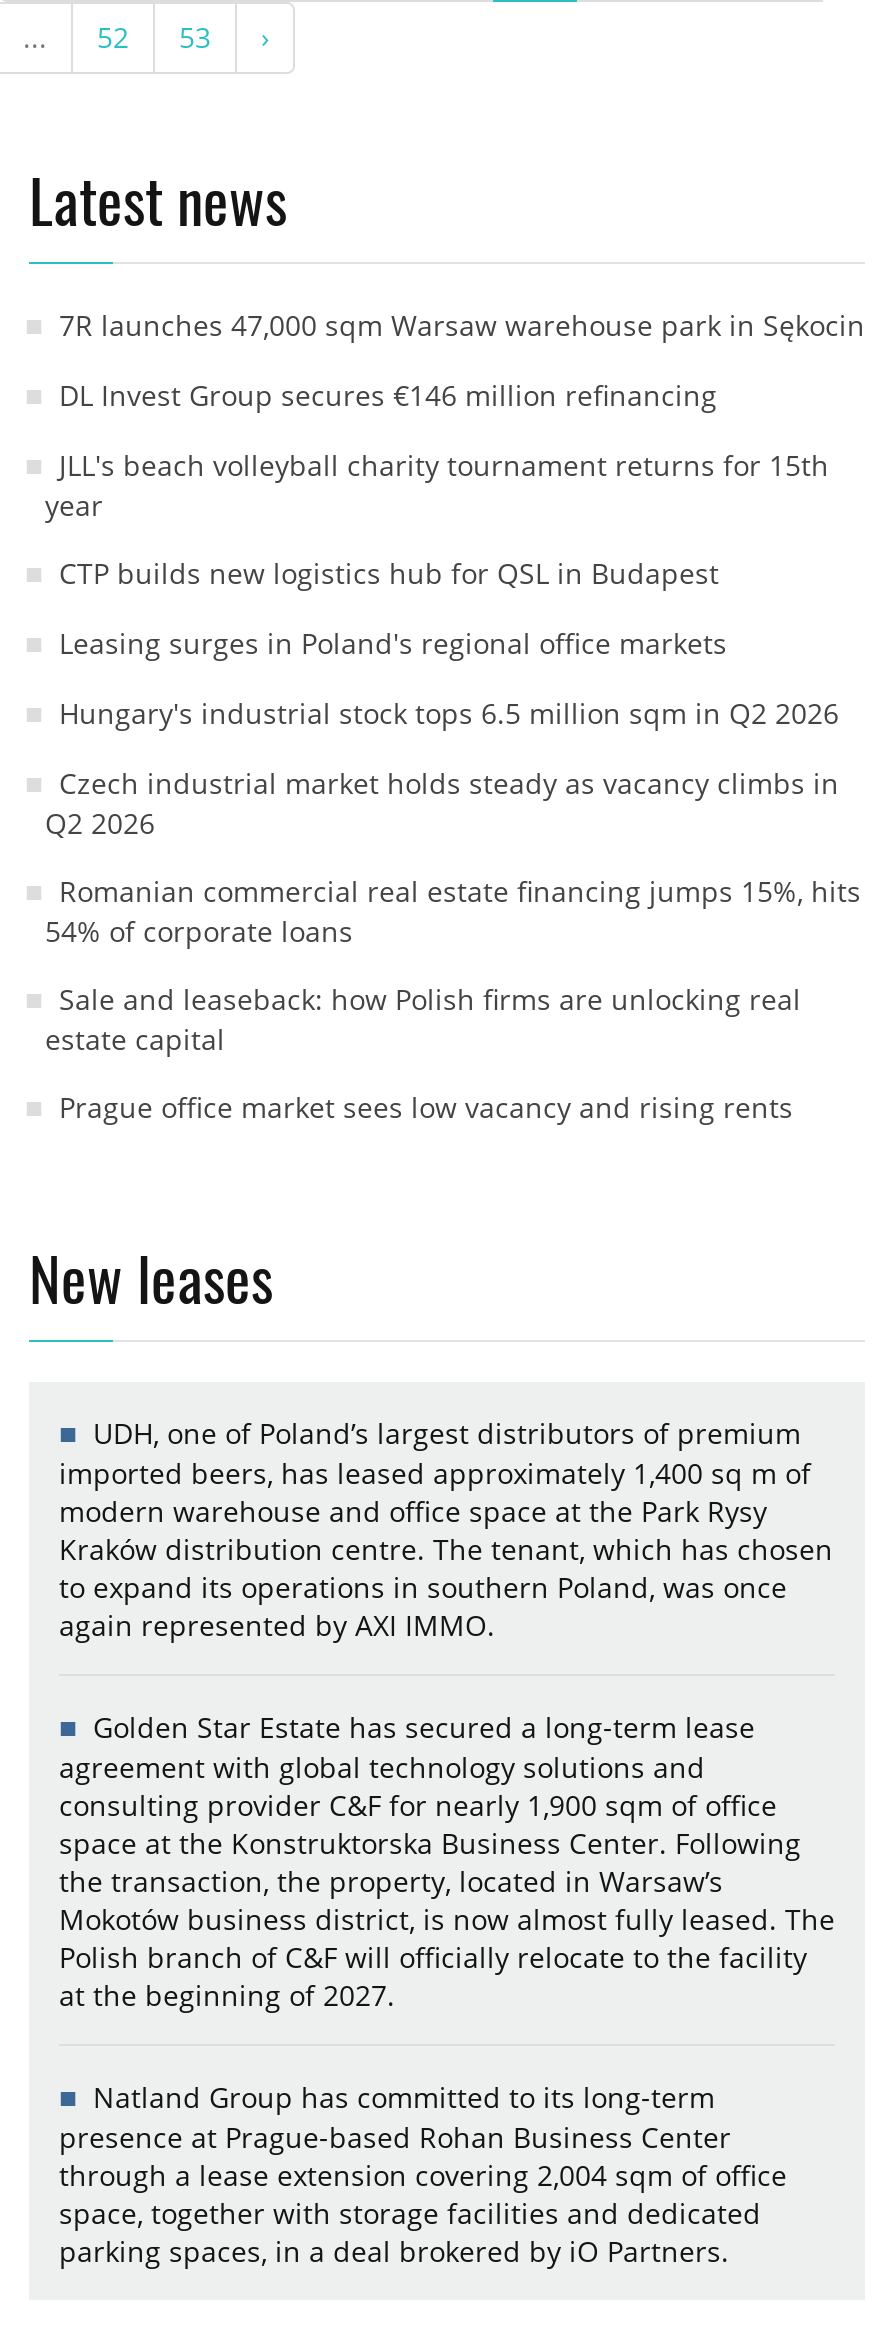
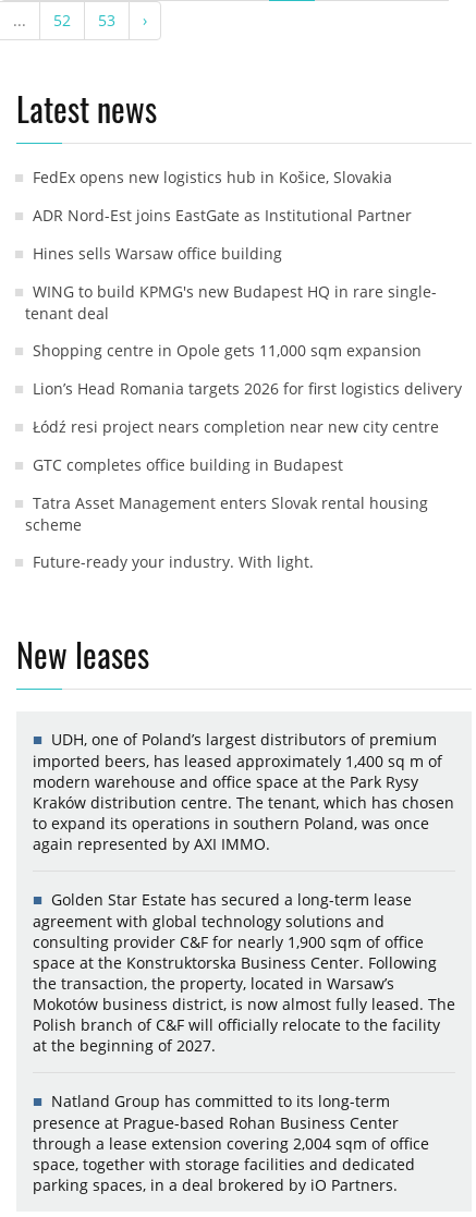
[59,306,865,344] 7R launches 47,000 sqm Warsaw warehouse park in Sękocin -> [33,166,392,187] FedEx opens new logistics hub in Košice, Slovakia
[59,376,717,414] DL Invest Group secures €146 million refinancing -> [33,205,412,225] ADR Nord-Est joins EastGate as Institutional Partner
[45,446,829,524] JLL's beach volleyball charity tournament returns for 15th | year -> [33,243,282,263] Hines sells Warsaw office building
[59,554,719,592] CTP builds new logistics hub for QSL in Budapest -> [25,281,437,323] WING to build KPMG's new Budapest HQ in rare single- | tenant deal
[59,624,727,662] Leasing surges in Poland's regional office markets -> [33,340,422,360] Shopping centre in Opole gets 11,000 sqm expansion
[59,694,839,732] Hungary's industrial stock tops 6.5 million sqm in Q2 2026 -> [33,378,462,399] Lion’s Head Romania targets 2026 for first logistics delivery
[45,764,839,842] Czech industrial market holds steady as vacancy climbs in | Q2 2026 -> [33,416,439,437] Łódź resi project nears completion near new city centre
[45,872,861,950] Romanian commercial real estate financing jumps 15%, hits | 54% of corporate loans -> [33,454,343,475] GTC completes office building in Budapest
[45,980,801,1058] Sale and leaseback: how Polish firms are unlocking real | estate capital -> [25,492,428,535] Tatra Asset Management enters Slovak rental housing | scheme
[59,1088,793,1126] Prague office market sees low vacancy and rising rents -> [33,551,314,572] Future-ready your industry. With light.

